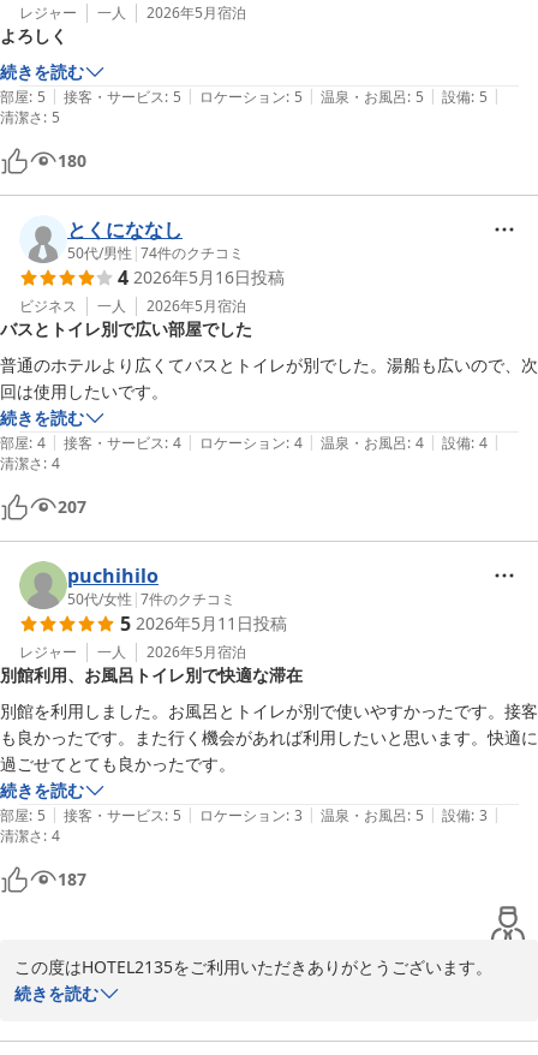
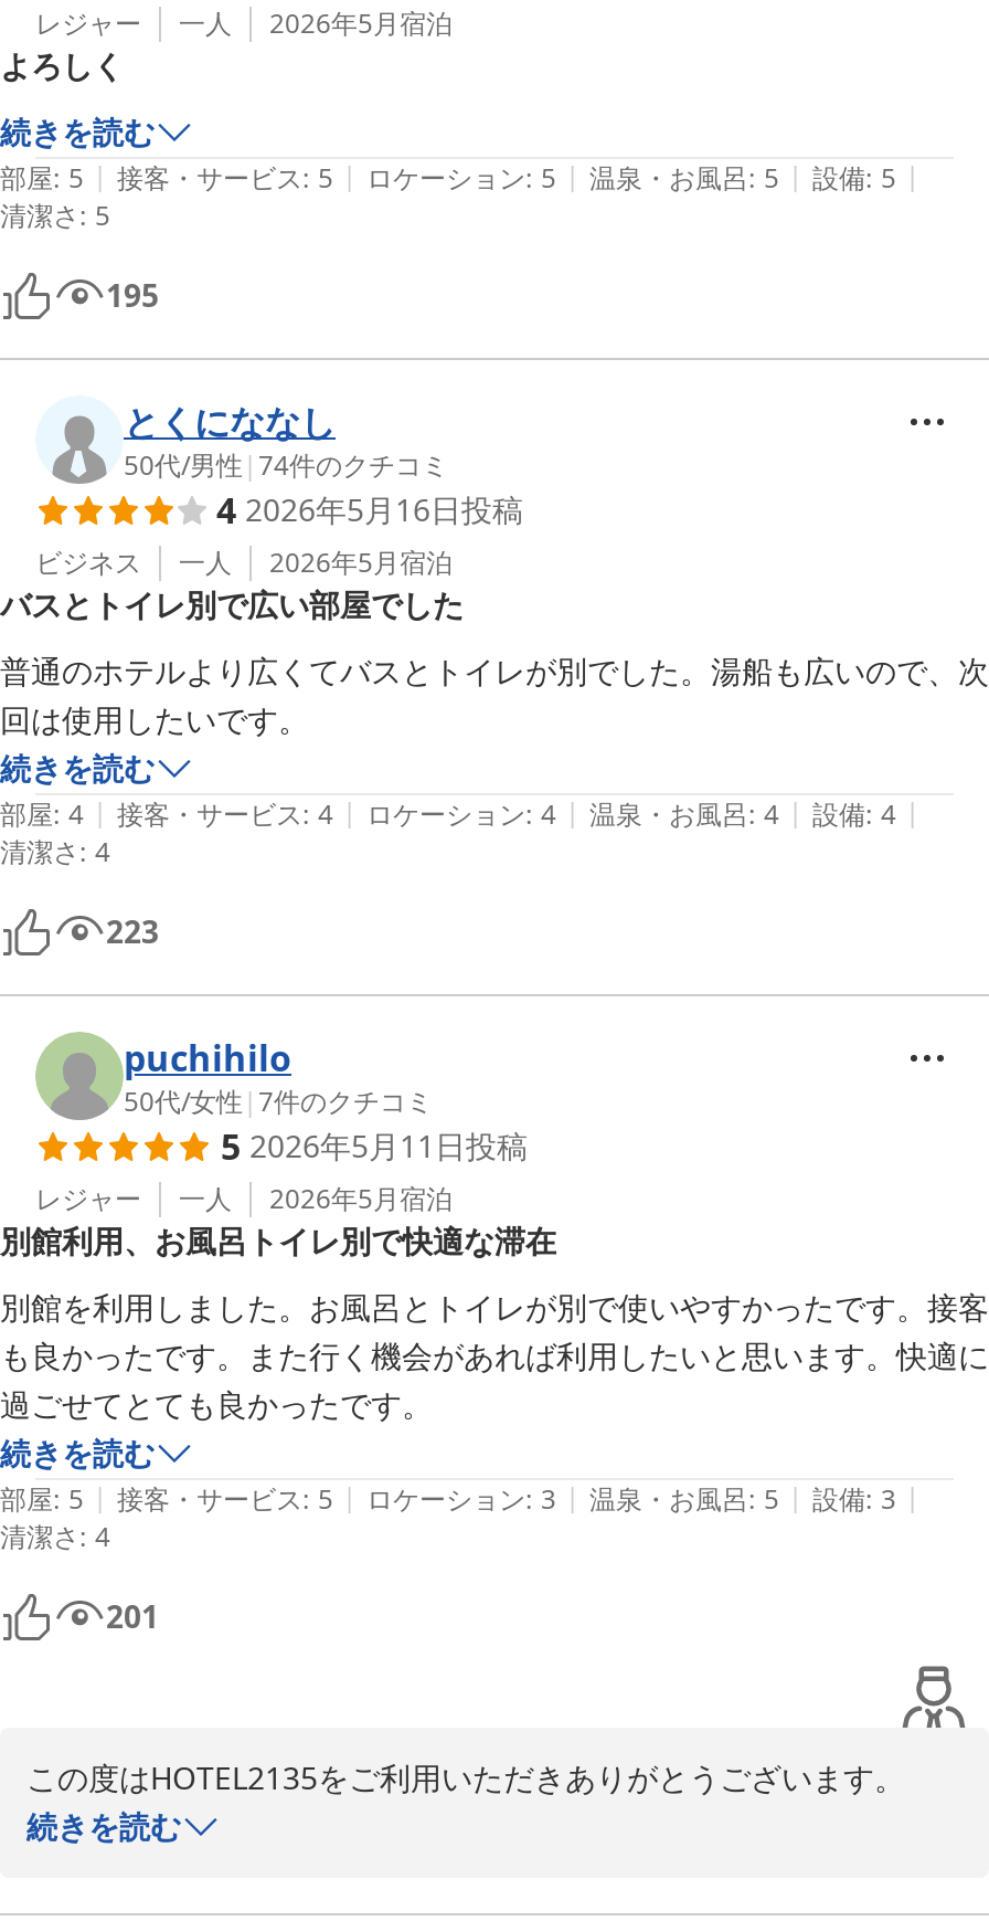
[58,149,86,172] 180 -> [106,274,159,316] 195
[58,495,86,518] 207 -> [106,910,159,952] 223
[58,868,86,890] 187 -> [106,1595,159,1637] 201

